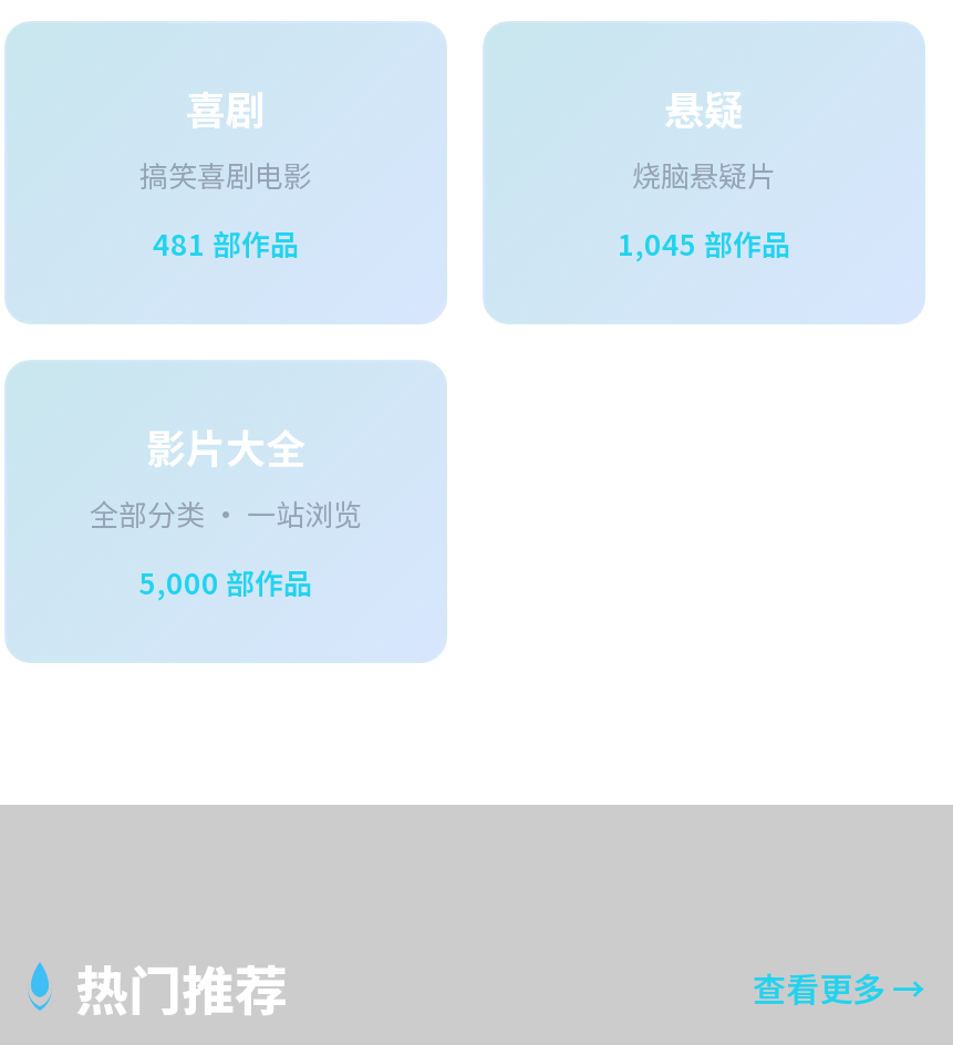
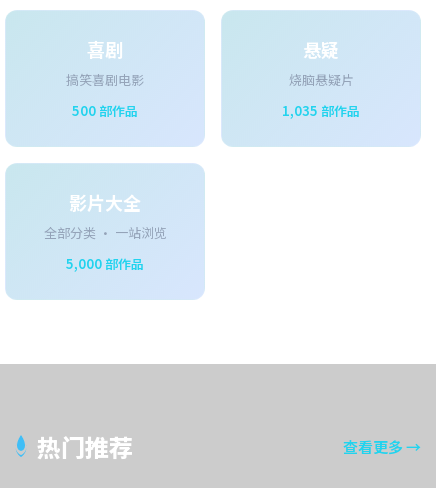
[153,223,299,265] 481部作品 -> [72,101,138,120] 500部作品
[618,223,790,265] 1,045部作品 -> [282,101,360,120] 1,035部作品

